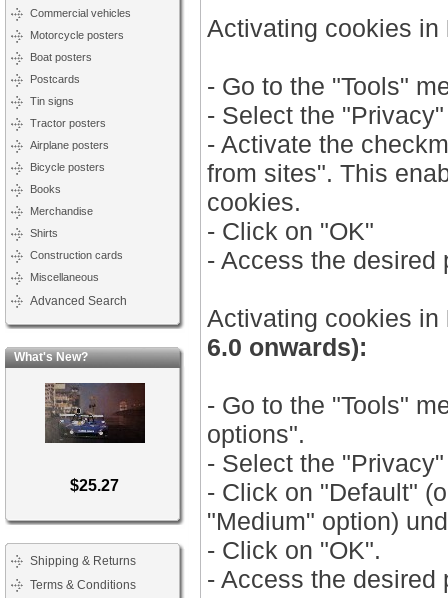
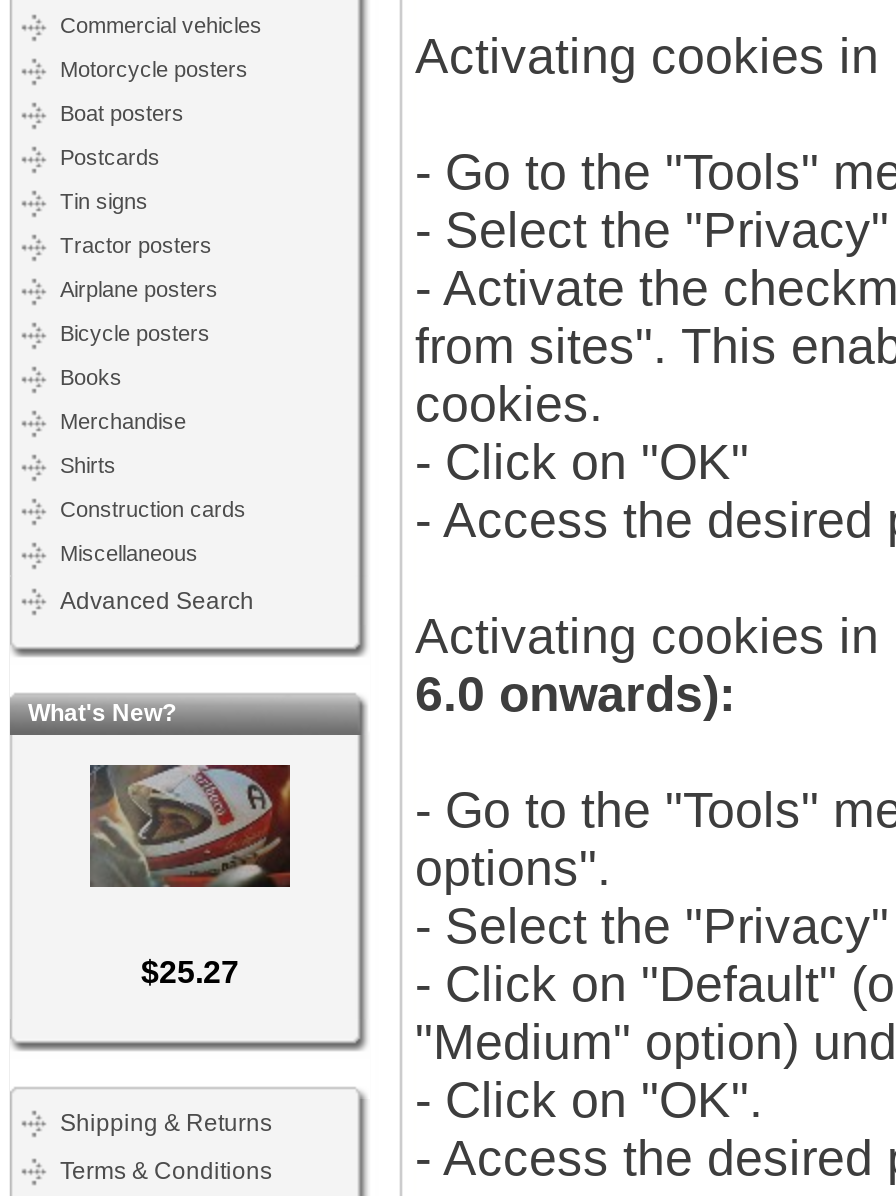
[45,383,146,444] [image] -> [92,763,292,889] [image]

